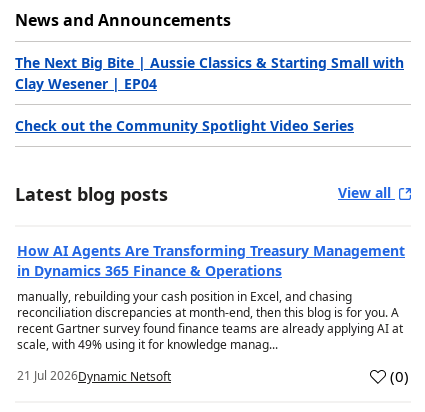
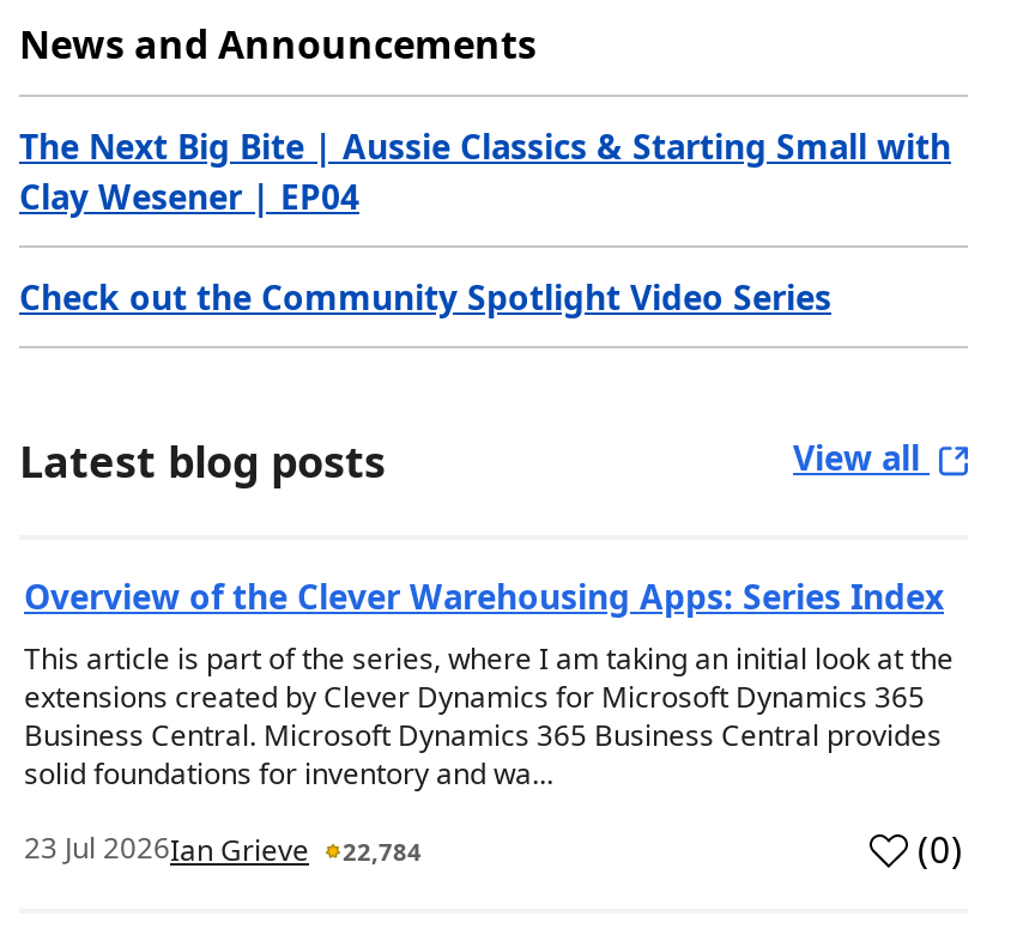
[17,241,405,353] How AI Agents Are Transforming Treasury Management | in Dynamics 365 Finance & Operations | manually, rebuilding your cash position in Excel, and chasing | reconciliation discrepancies at month-end, then this blog is for you. A | recent Gartner survey found finance teams are already applying AI at | scale, with 49% using it for knowledge manag... -> [24,573,954,794] Overview of the Clever Warehousing Apps: Series Index | This article is part of the series, where I am taking an initial look at the | extensions created by Clever Dynamics for Microsoft Dynamics 365 | Business Central. Microsoft Dynamics 365 Business Central provides | solid foundations for inventory and wa...
[17,367,171,385] 21 Jul 2026Dynamic Netsoft -> [24,827,422,870] 23 Jul 2026Ian Grieve | 22,784

